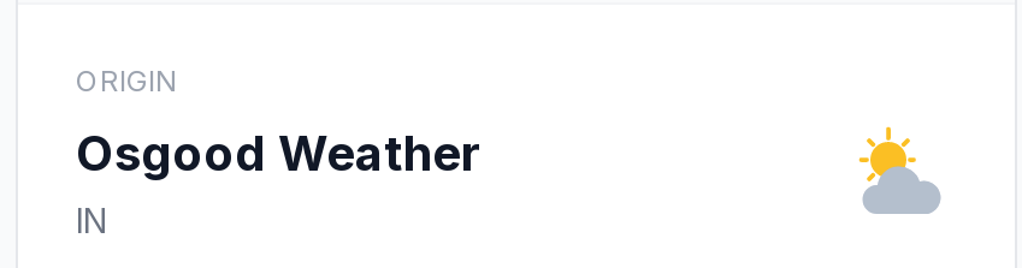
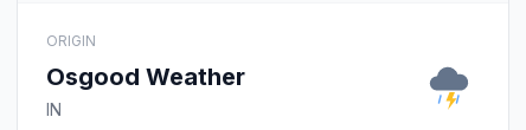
[856,125,943,216] [image] -> [429,64,472,110] [image]

